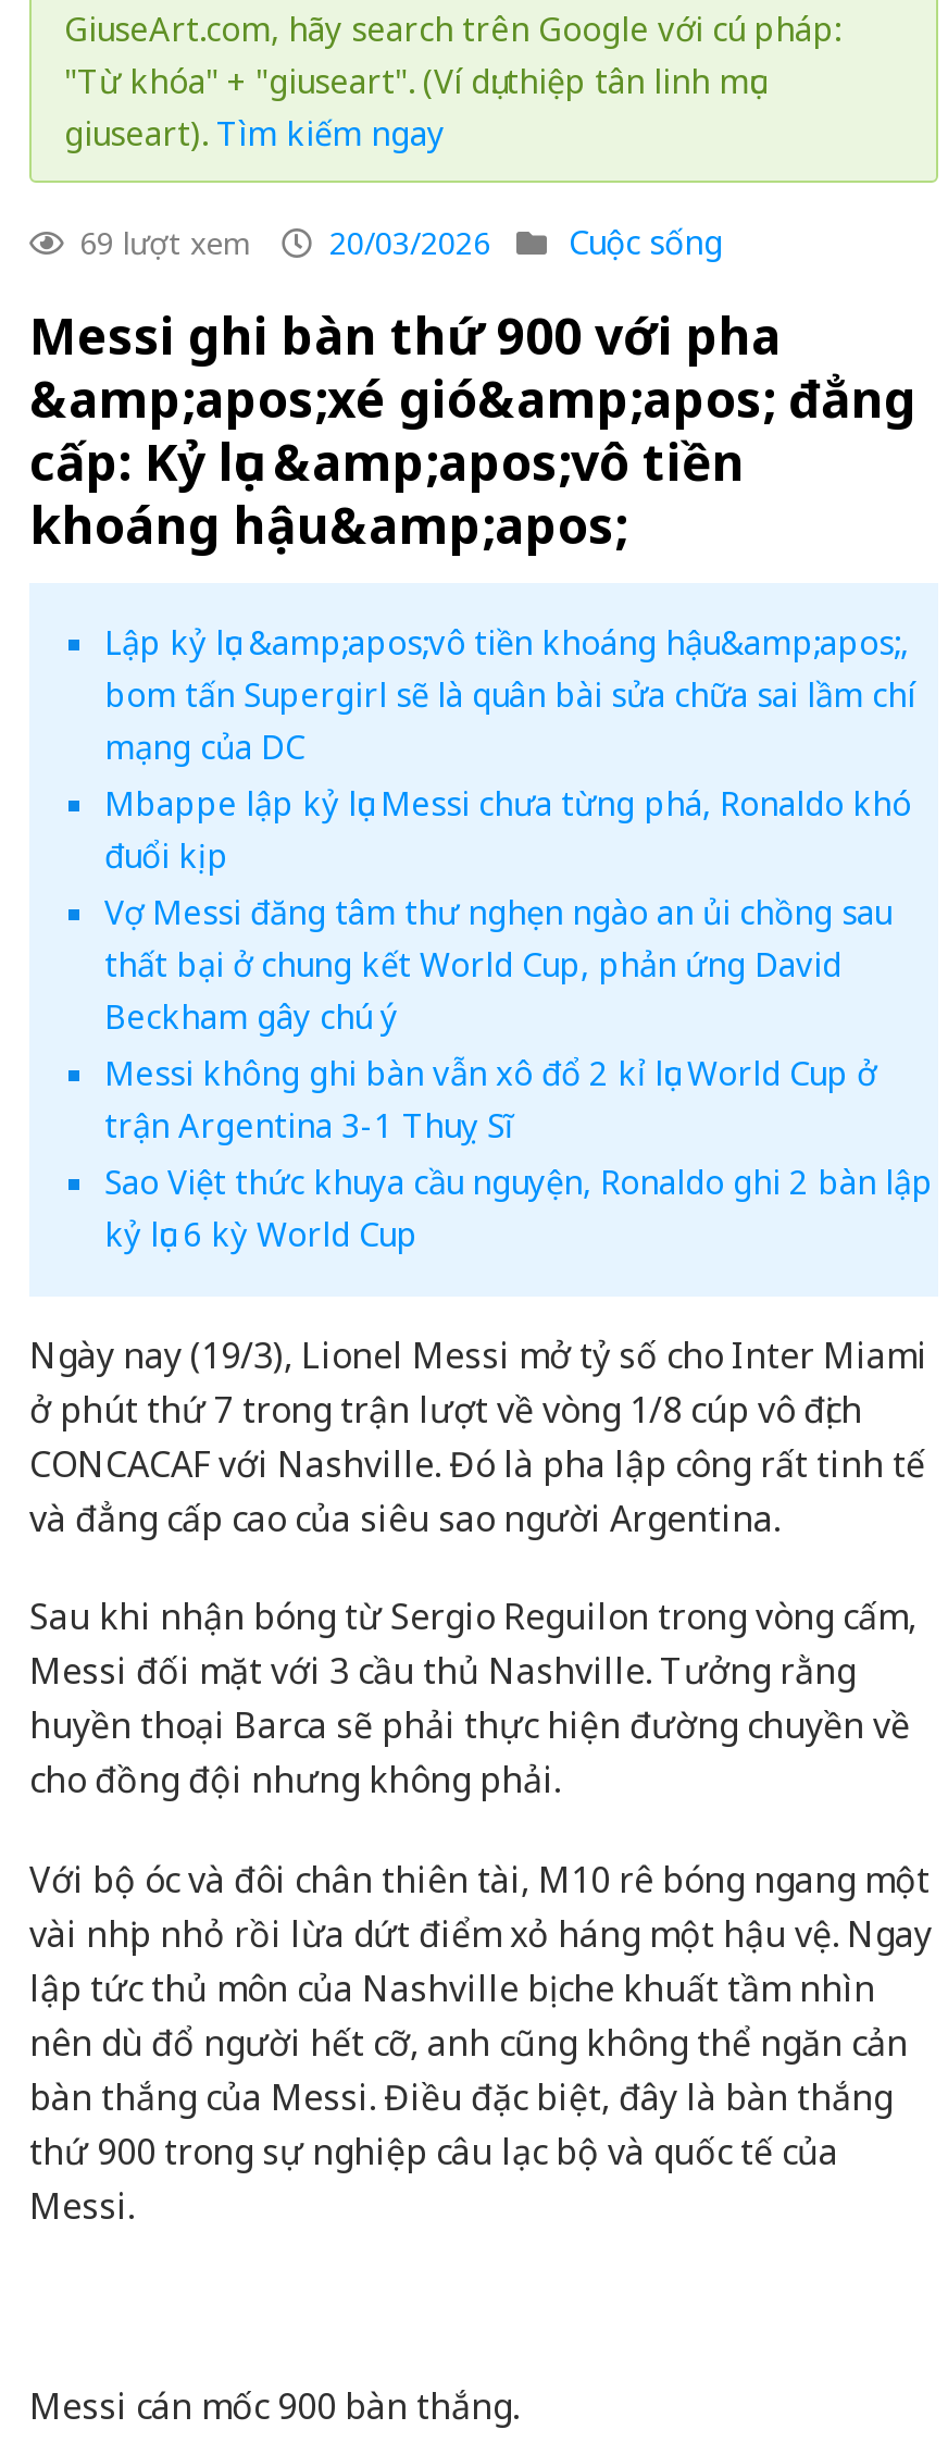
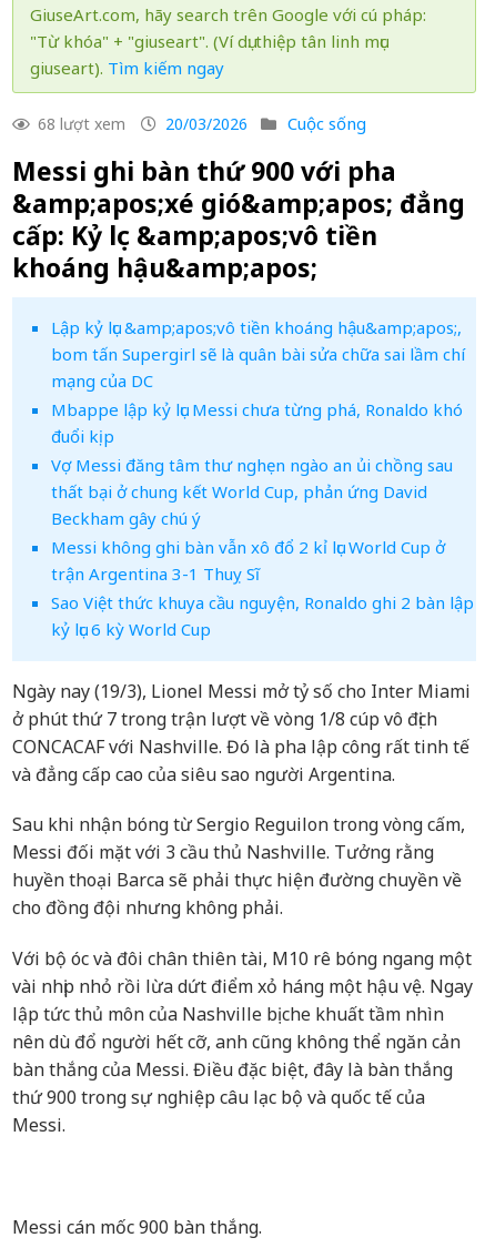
[71,220,723,263] 69 lượt xem 20/03/2026 Cuộc sống -> [33,112,366,134] 68 lượt xem 20/03/2026 Cuộc sống

